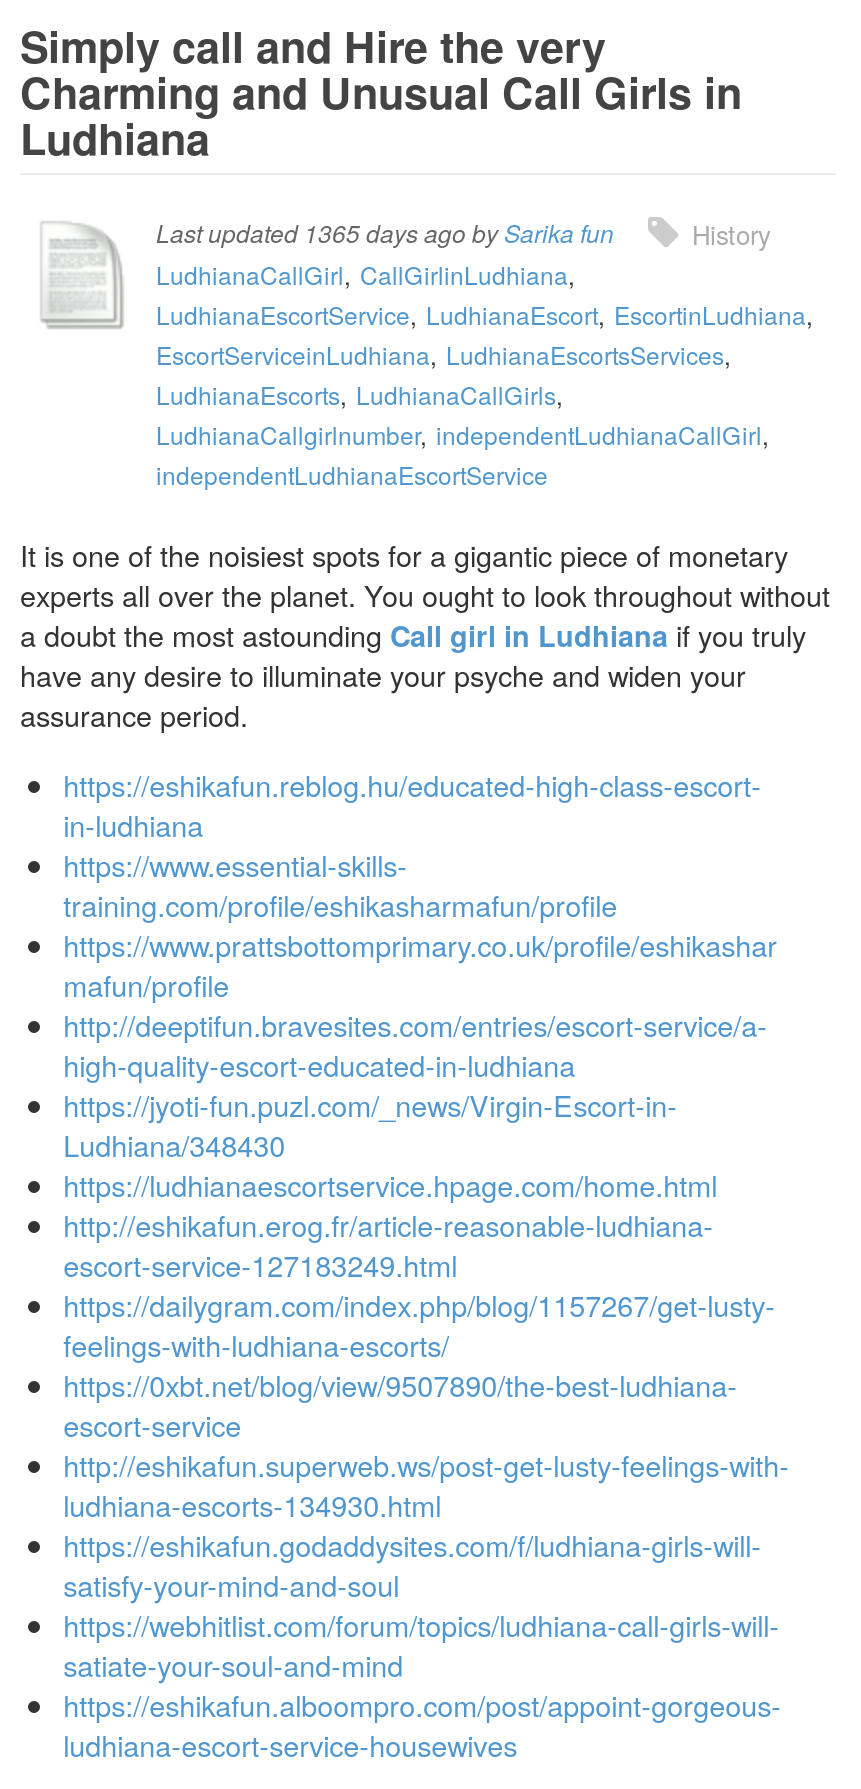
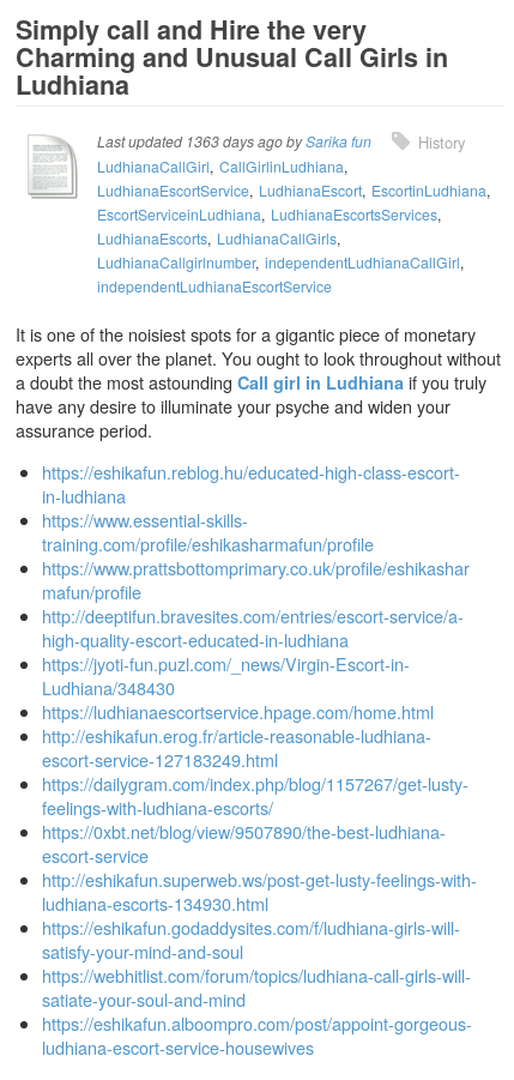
[156,215,614,249] Last updated 1365 days ago by Sarika fun -> [97,131,371,151] Last updated 1363 days ago by Sarika fun

